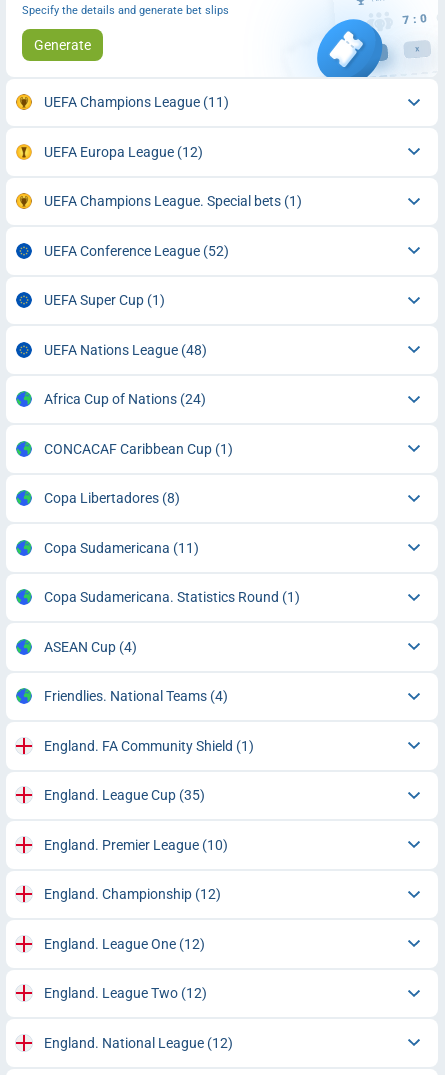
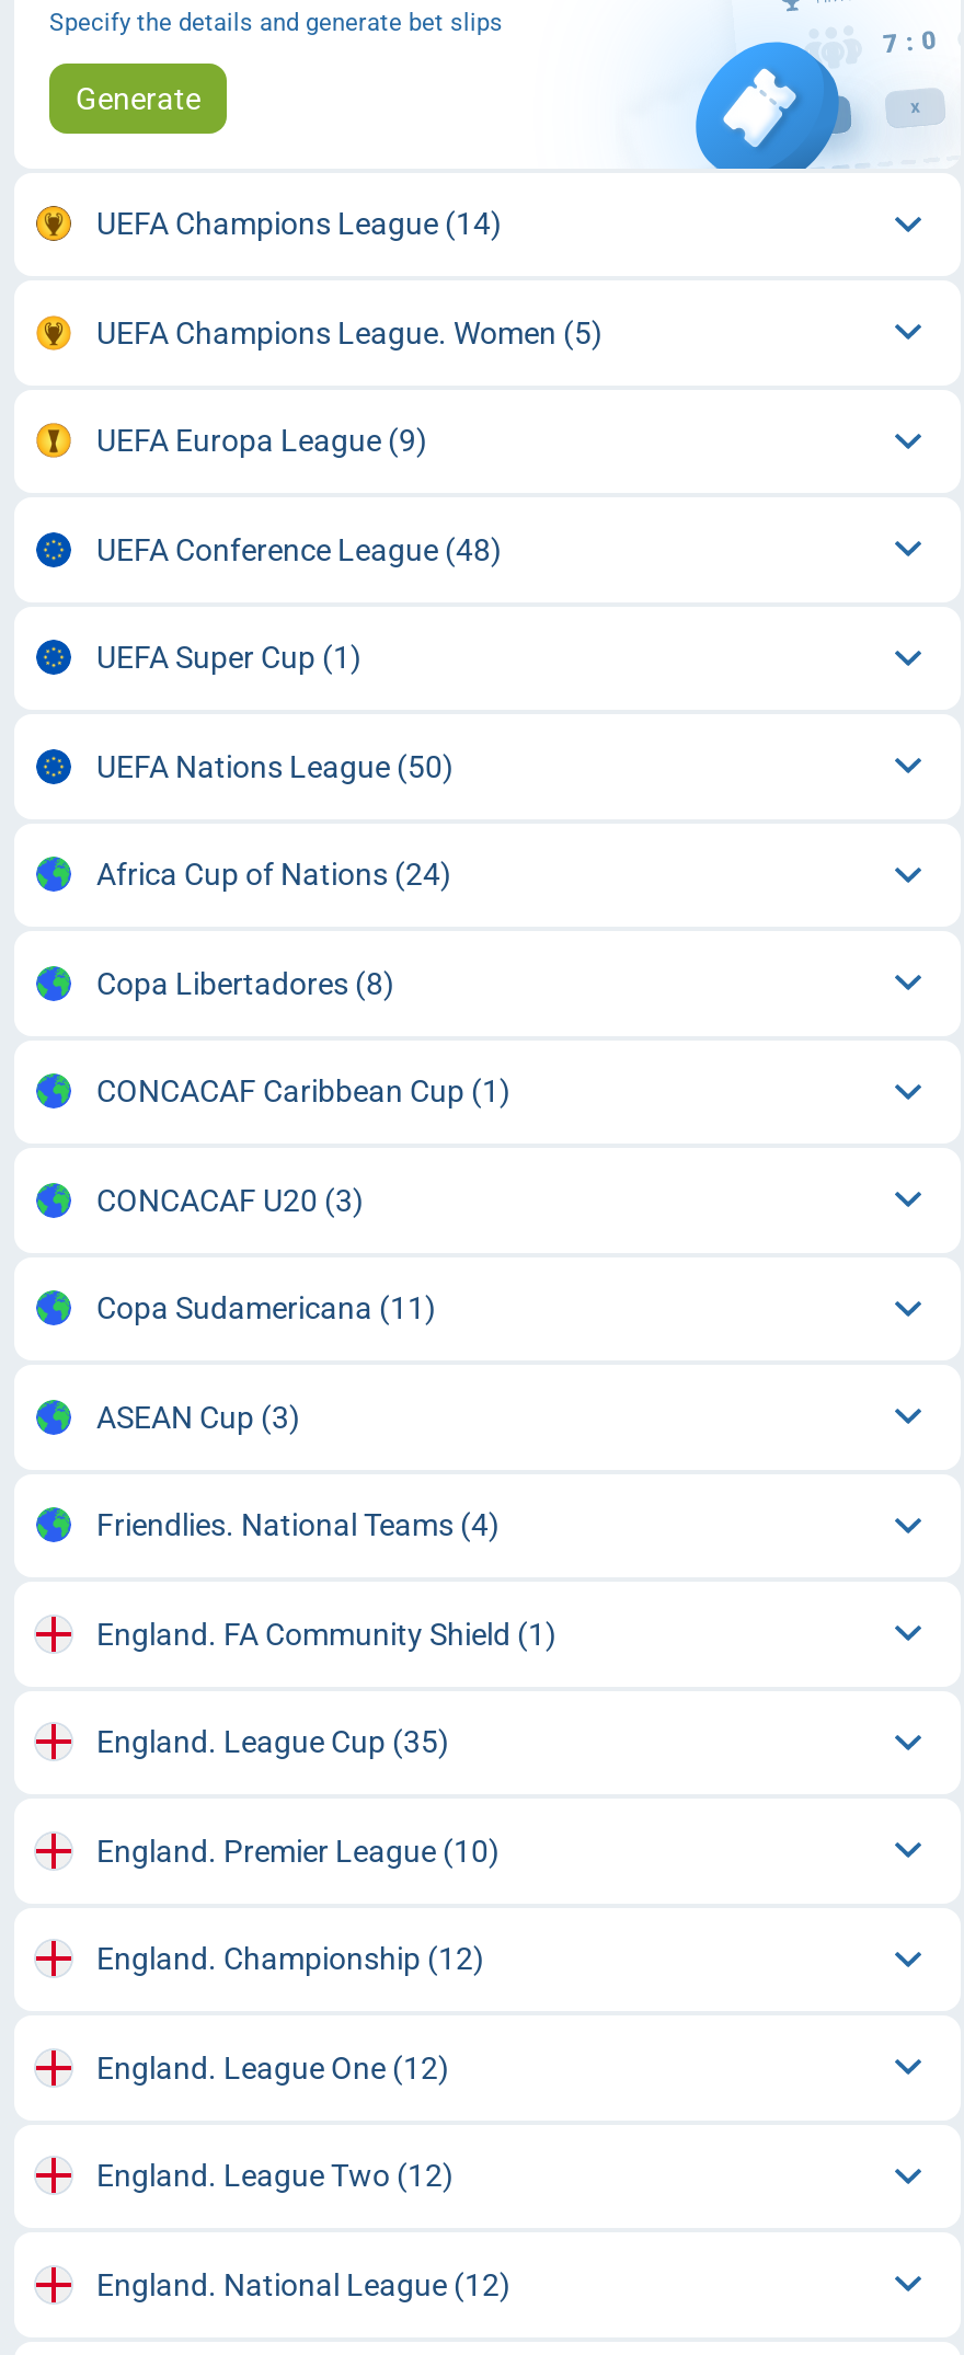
[43,94,228,110] UEFA Champions League (11) -> [96,206,502,241] UEFA Champions League (14)
[43,144,202,160] UEFA Europa League (12) -> [96,315,602,350] UEFA Champions League. Women (5)
[43,193,301,209] UEFA Champions League. Special bets (1) -> [96,423,427,458] UEFA Europa League (9)
[43,243,228,259] UEFA Conference League (52) -> [96,532,502,567] UEFA Conference League (48)
[43,342,206,358] UEFA Nations League (48) -> [96,749,454,784] UEFA Nations League (50)
moved [43,441,232,457] -> [96,1074,510,1109]: CONCACAF Caribbean Cup (1)
none -> [96,1183,364,1218] CONCACAF U20 (3)
moved [43,490,179,506] -> [96,966,394,1001]: Copa Libertadores (8)
moved [43,540,198,556] -> [96,1291,436,1326]: Copa Sudamericana (11)
[43,589,299,655] Copa Sudamericana. Statistics Round (1) | ASEAN Cup (4) -> [96,1399,300,1434] ASEAN Cup (3)

